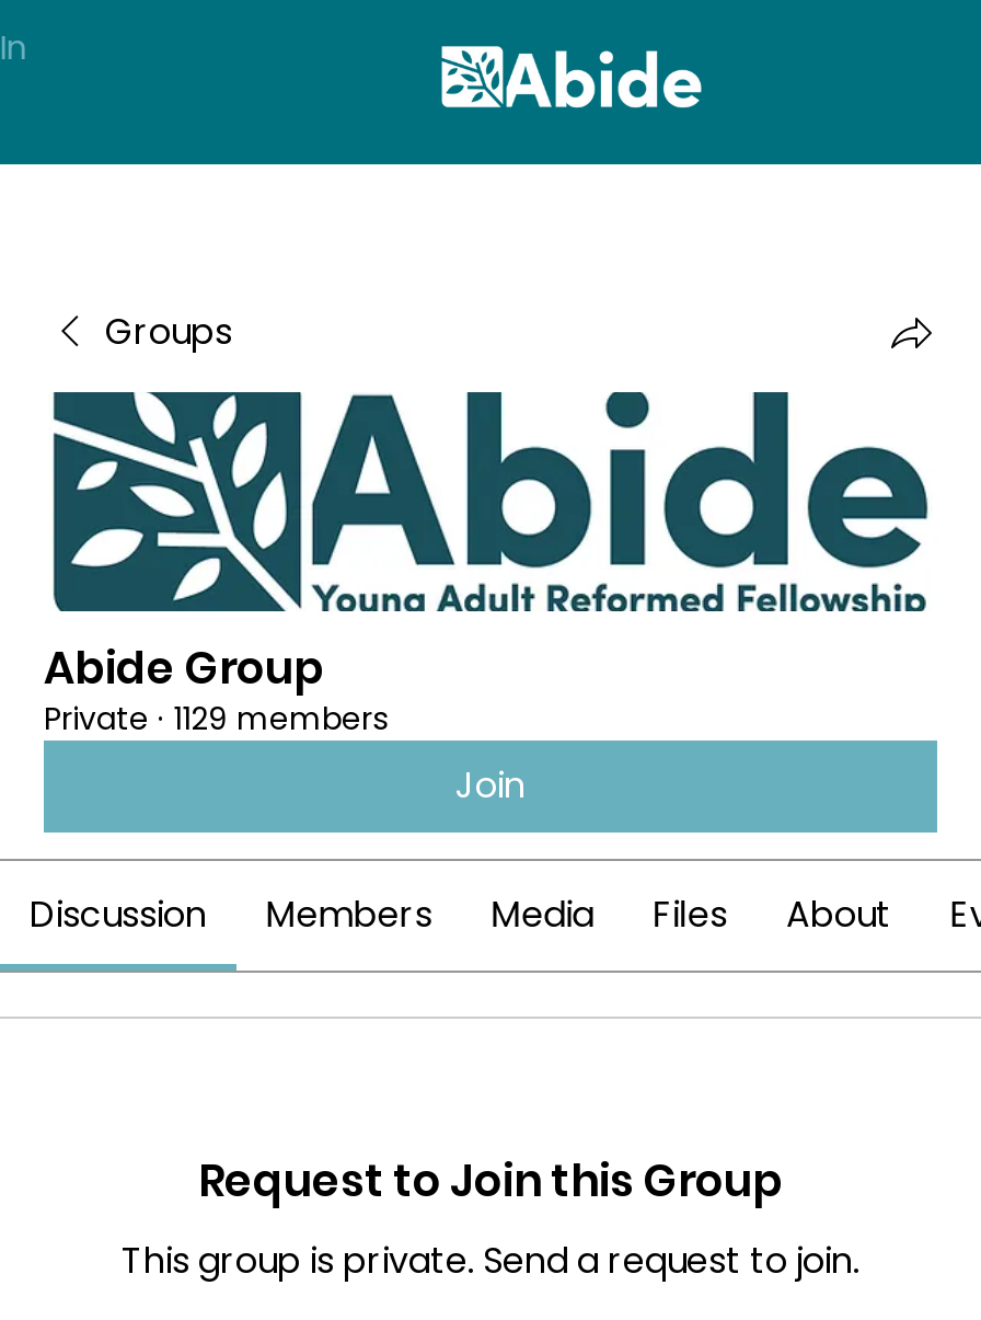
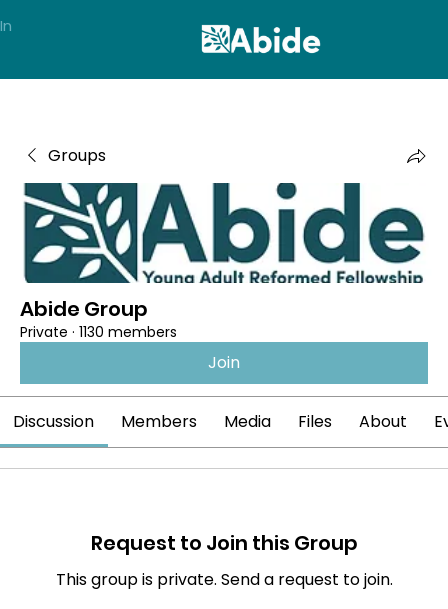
[44,697,388,741] Private · 1129 members -> [20,322,177,342] Private · 1130 members

